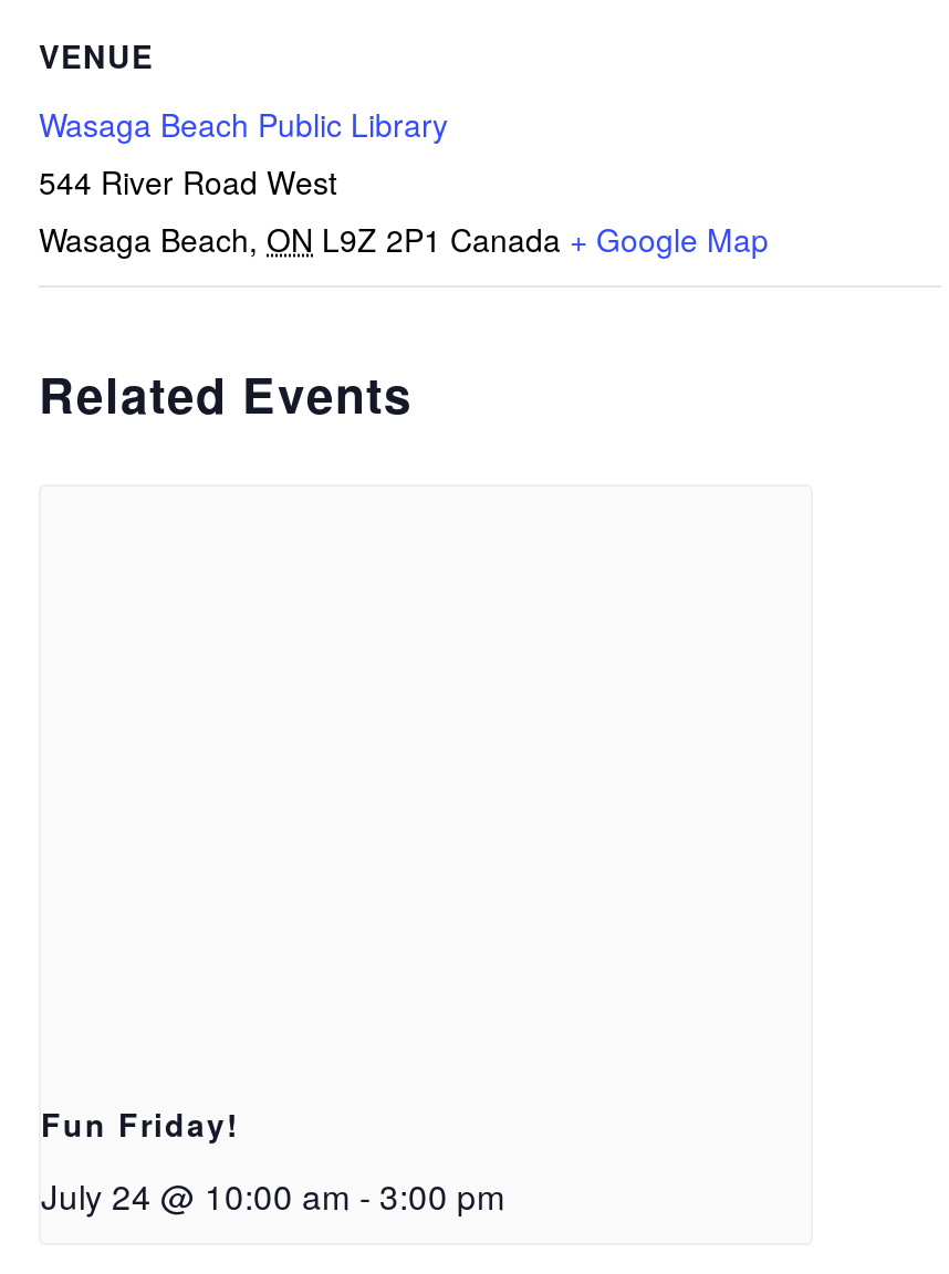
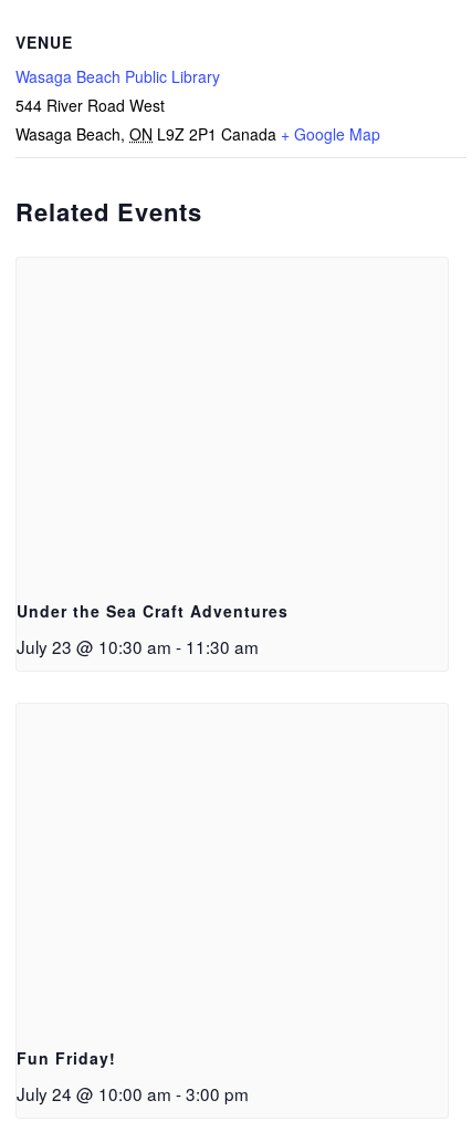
none -> [17,600,289,659] Under the Sea Craft Adventures | July 23 @ 10:30 am - 11:30 am

